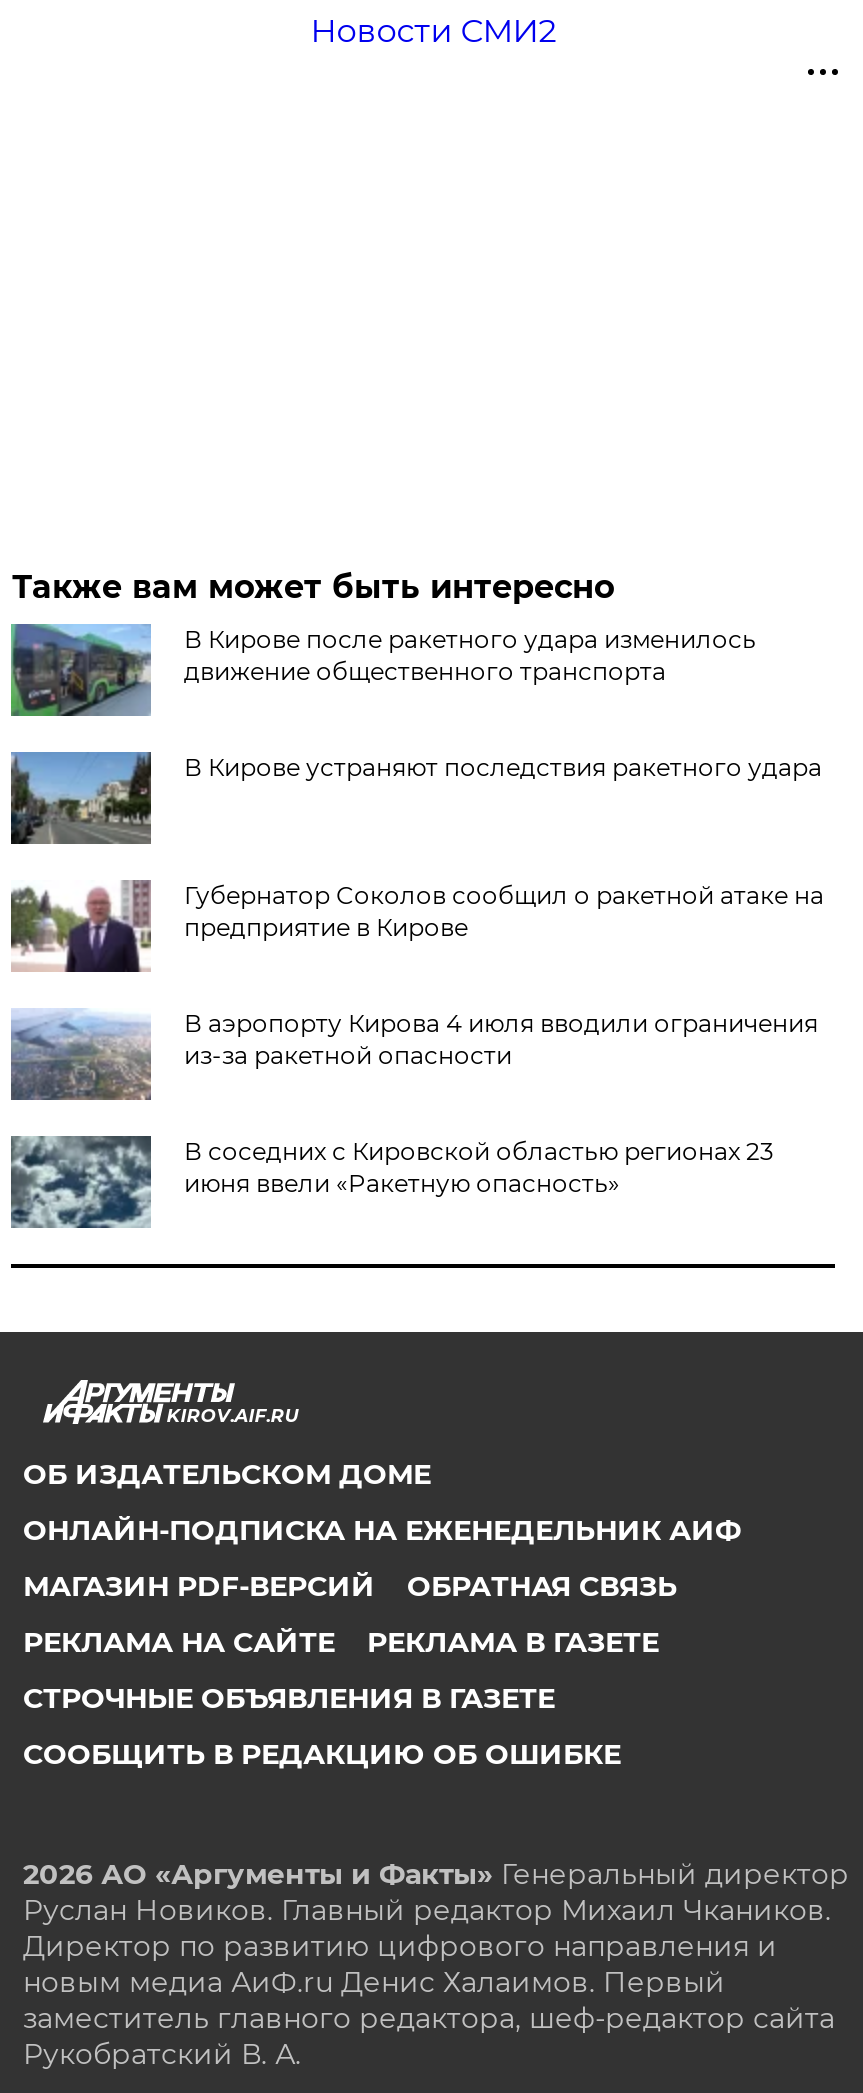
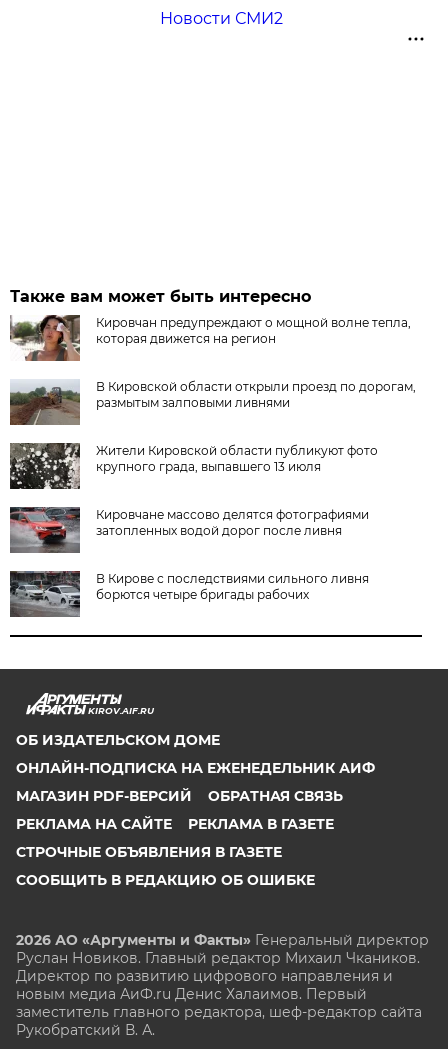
[9,622,756,718] [image] | В Кирове после ракетного удара изменилось | движение общественного транспорта -> [10,314,411,362] [image] | Кировчан предупреждают о мощной волне тепла, | которая движется на регион
[9,750,822,846] [image] | В Кирове устраняют последствия ракетного удара -> [9,379,416,426] [image] | В Кировской области открыли проезд по дорогам, | размытым залповыми ливнями
[11,880,824,974] [image] | Губернатор Соколов сообщил о ракетной атаке на | предприятие в Кирове -> [9,442,378,490] [image] | Жители Кировской области публикуют фото | крупного града, выпавшего 13 июля
[11,1008,818,1100] [image] | В аэропорту Кирова 4 июля вводили ограничения | из-за ракетной опасности -> [9,506,369,553] [image] | Кировчане массово делятся фотографиями | затопленных водой дорог после ливня
[9,1134,774,1230] [image] | В соседних с Кировской областью регионах 23 | июня ввели «Ракетную опасность» -> [10,570,369,617] [image] | В Кирове с последствиями сильного ливня | борются четыре бригады рабочих

